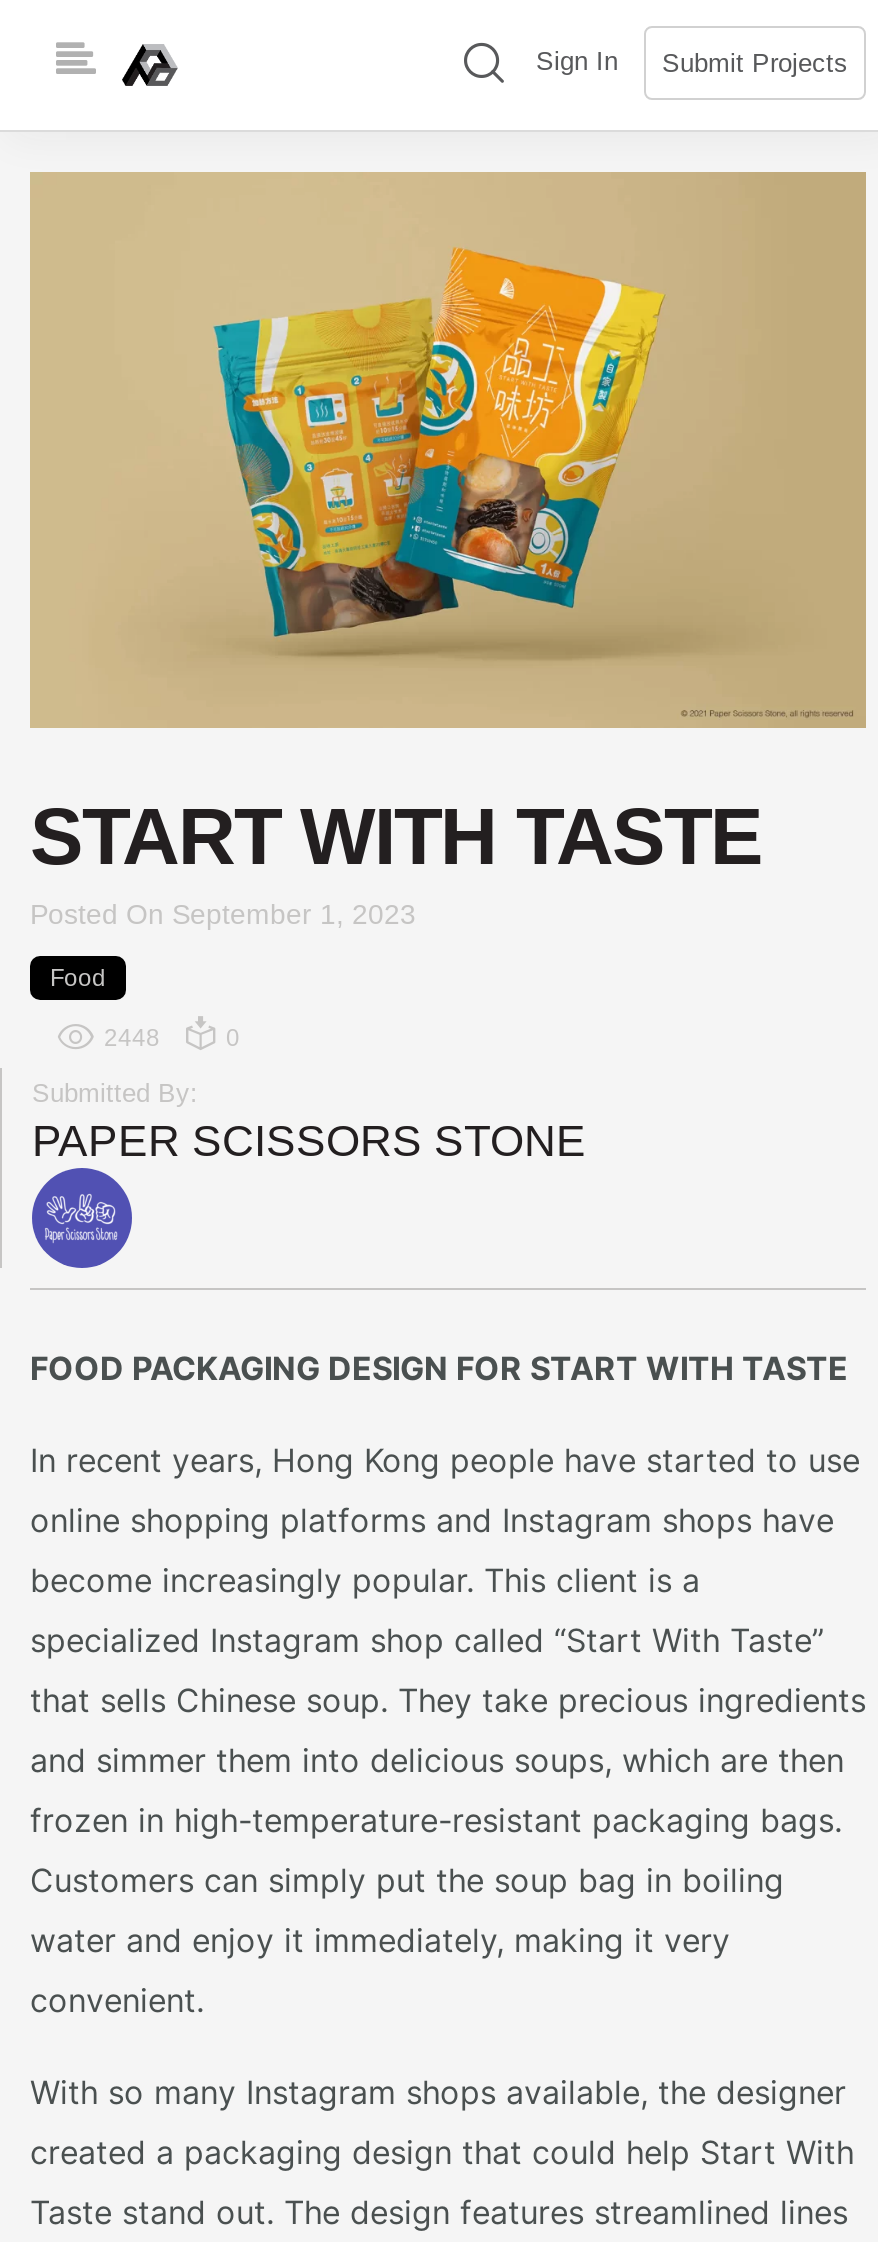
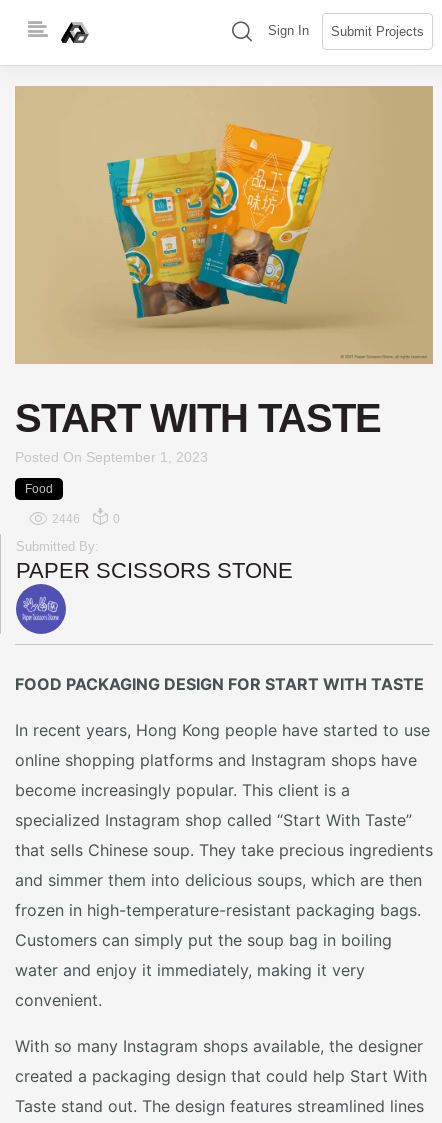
[104,1024,160,1052] 2448 -> [52,512,80,526] 2446

